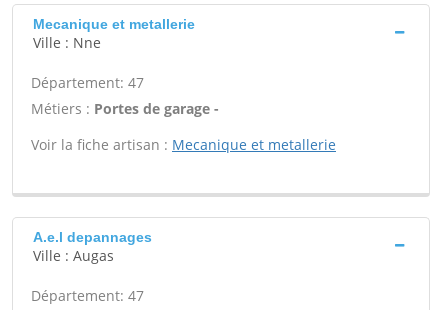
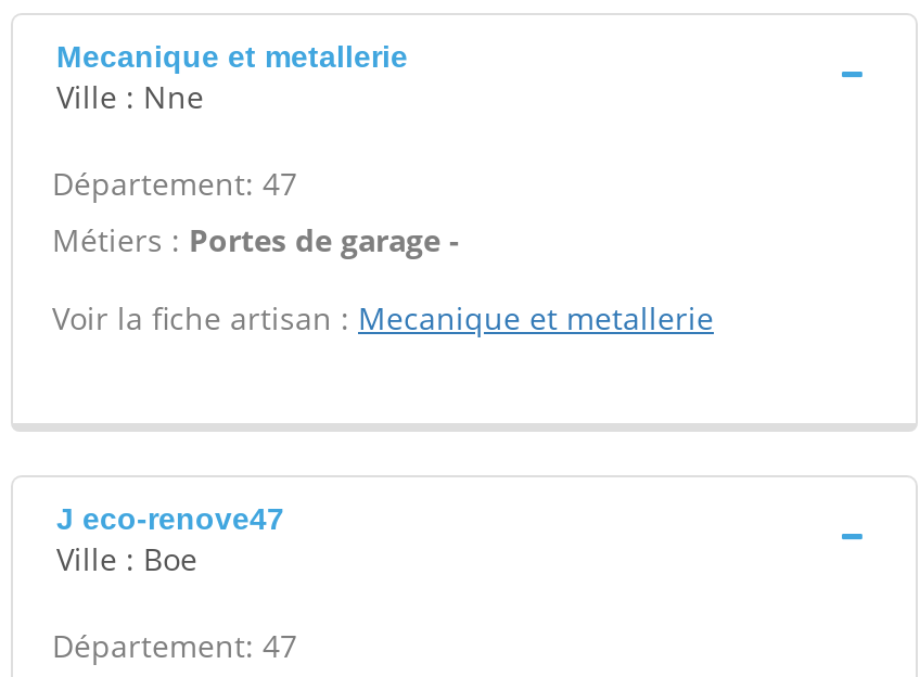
[33,229,152,265] A.e.l depannages | Ville : Augas -> [56,501,284,579] J eco-renove47 | Ville : Boe

